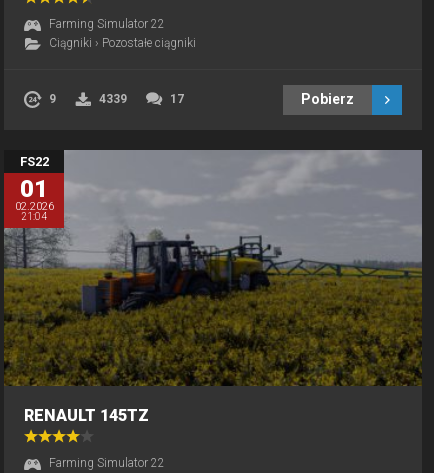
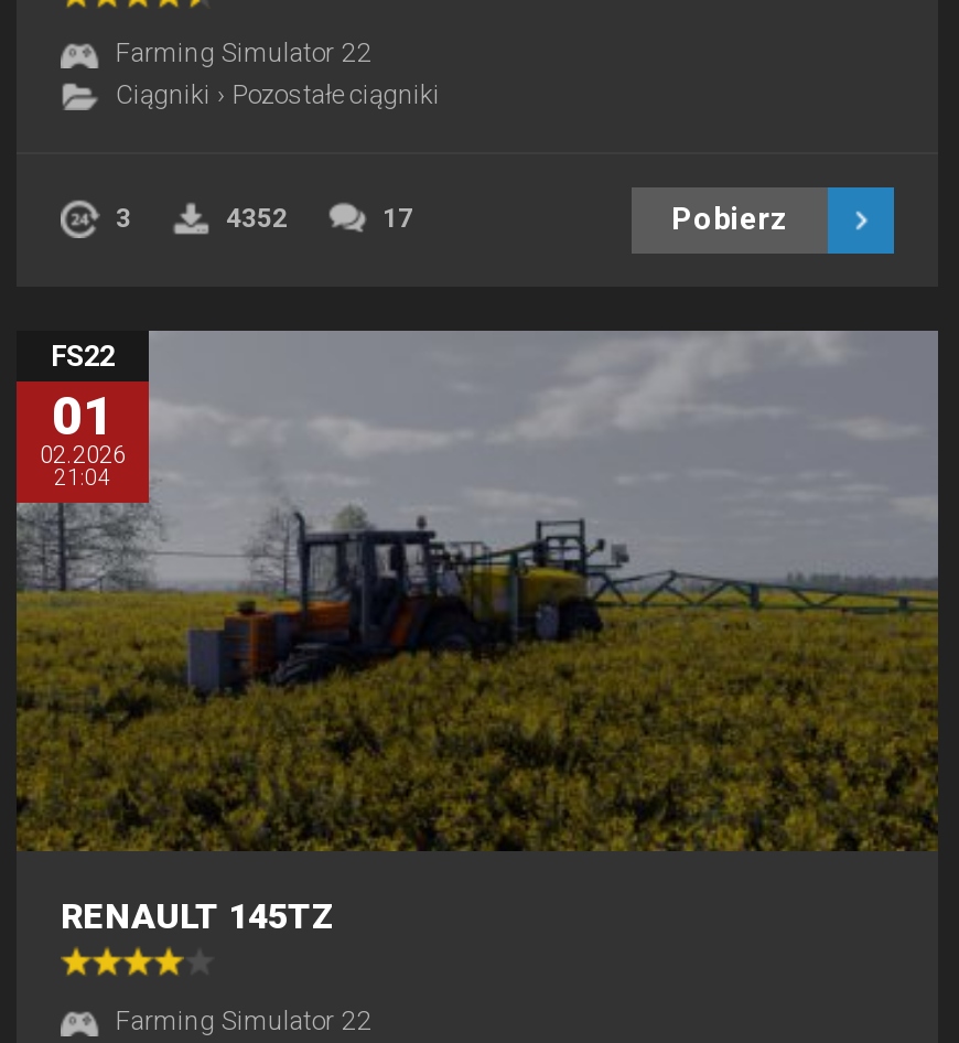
[49,92,56,106] 9 -> [116,204,131,235] 3
[99,92,127,106] 4339 -> [226,204,288,235] 4352

